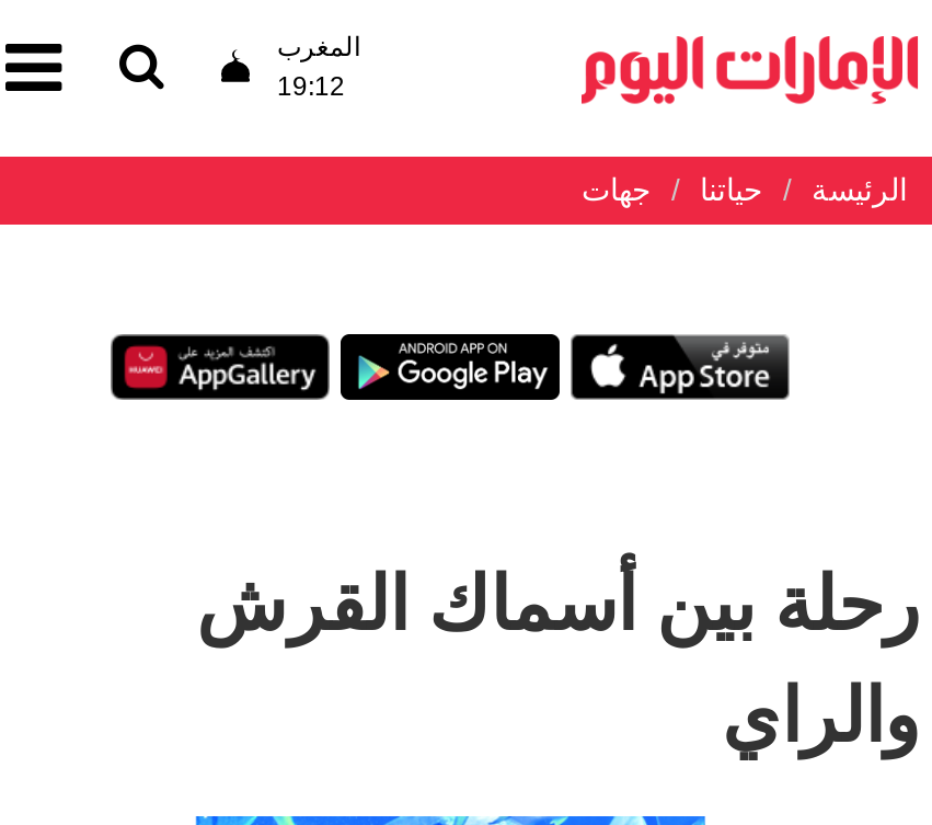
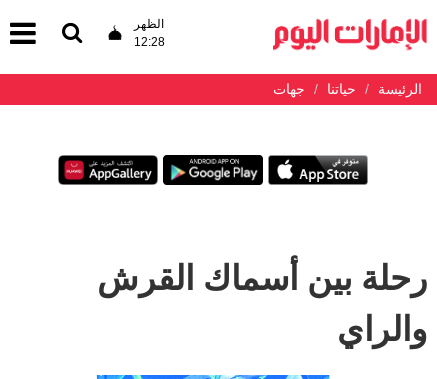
[277,31,360,101] المغرب | 19:12 -> [134,17,165,49] الظهر | 12:28

